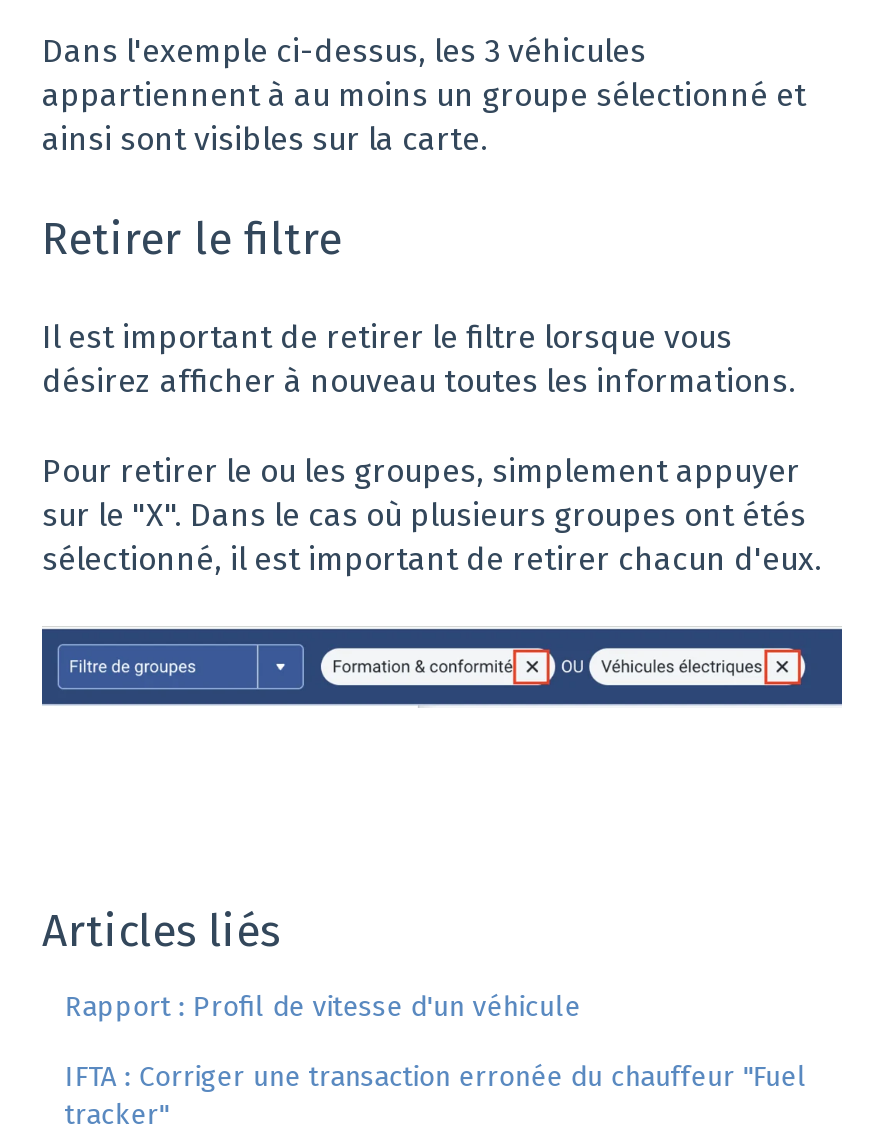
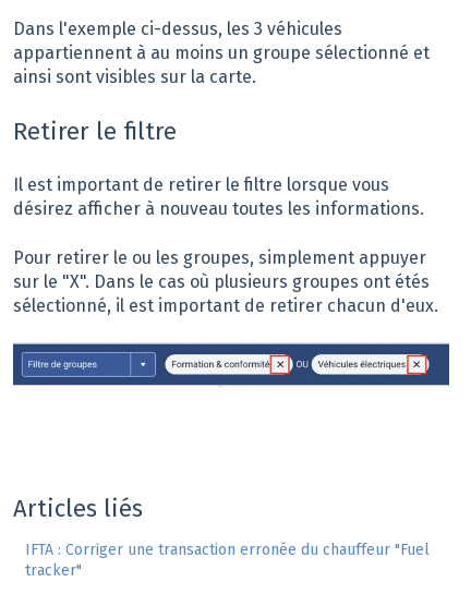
[64,989,580,1023] Rapport : Profil de vitesse d'un véhicule -> none

